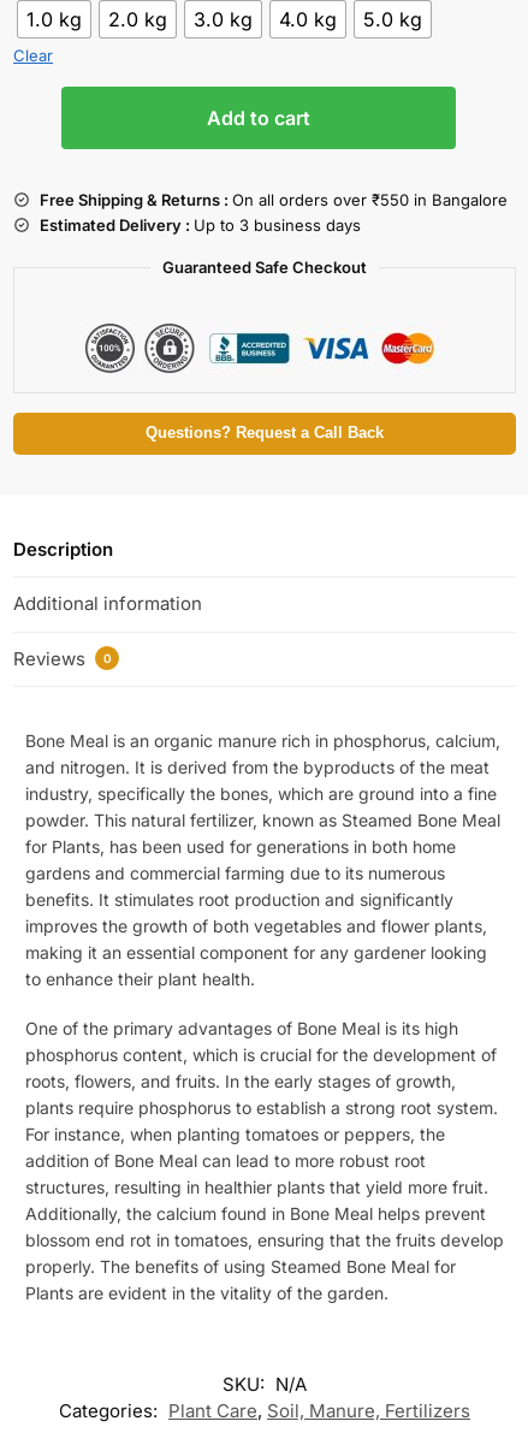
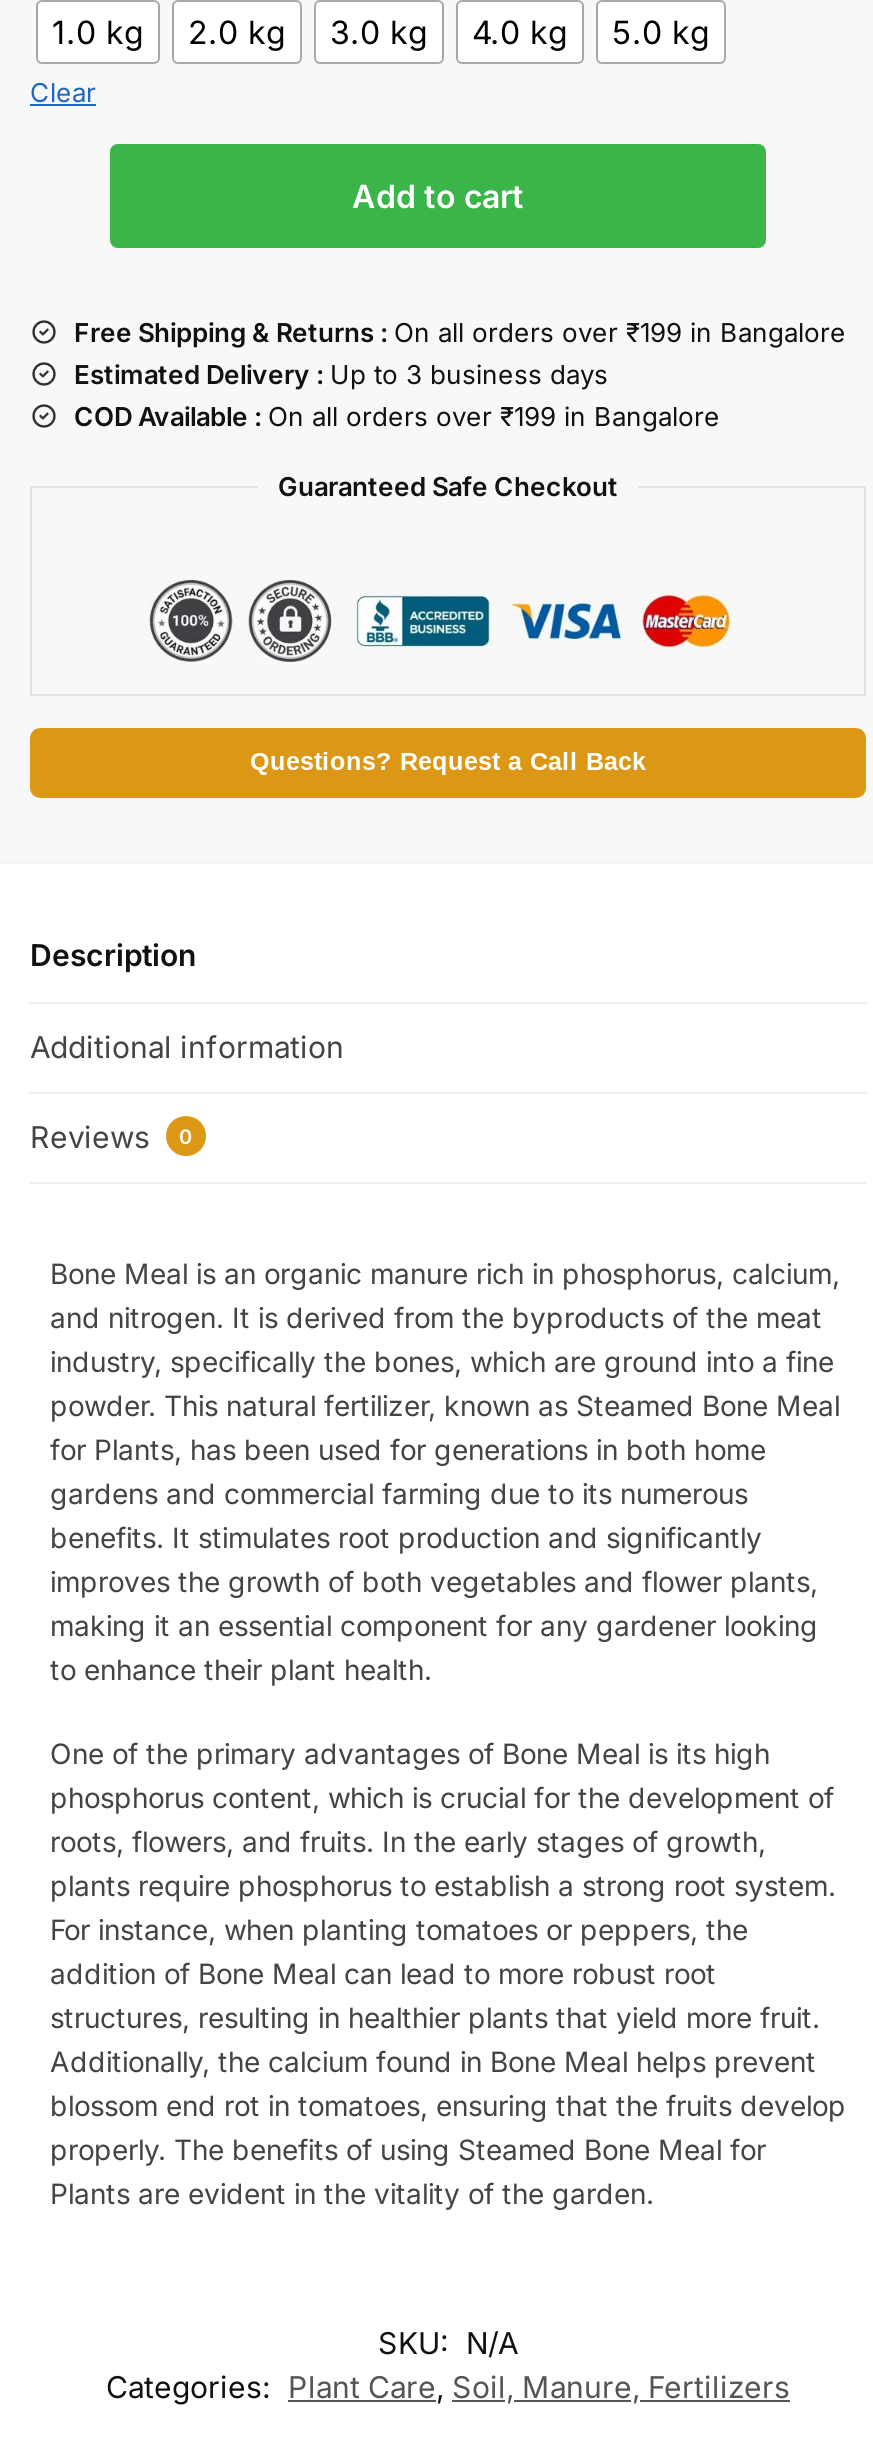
[40,190,508,209] Free Shipping & Returns : On all orders over ₹550 in Bangalore -> [74,316,846,348] Free Shipping & Returns : On all orders over ₹199 in Bangalore
none -> [74,400,720,432] COD Available : On all orders over ₹199 in Bangalore

